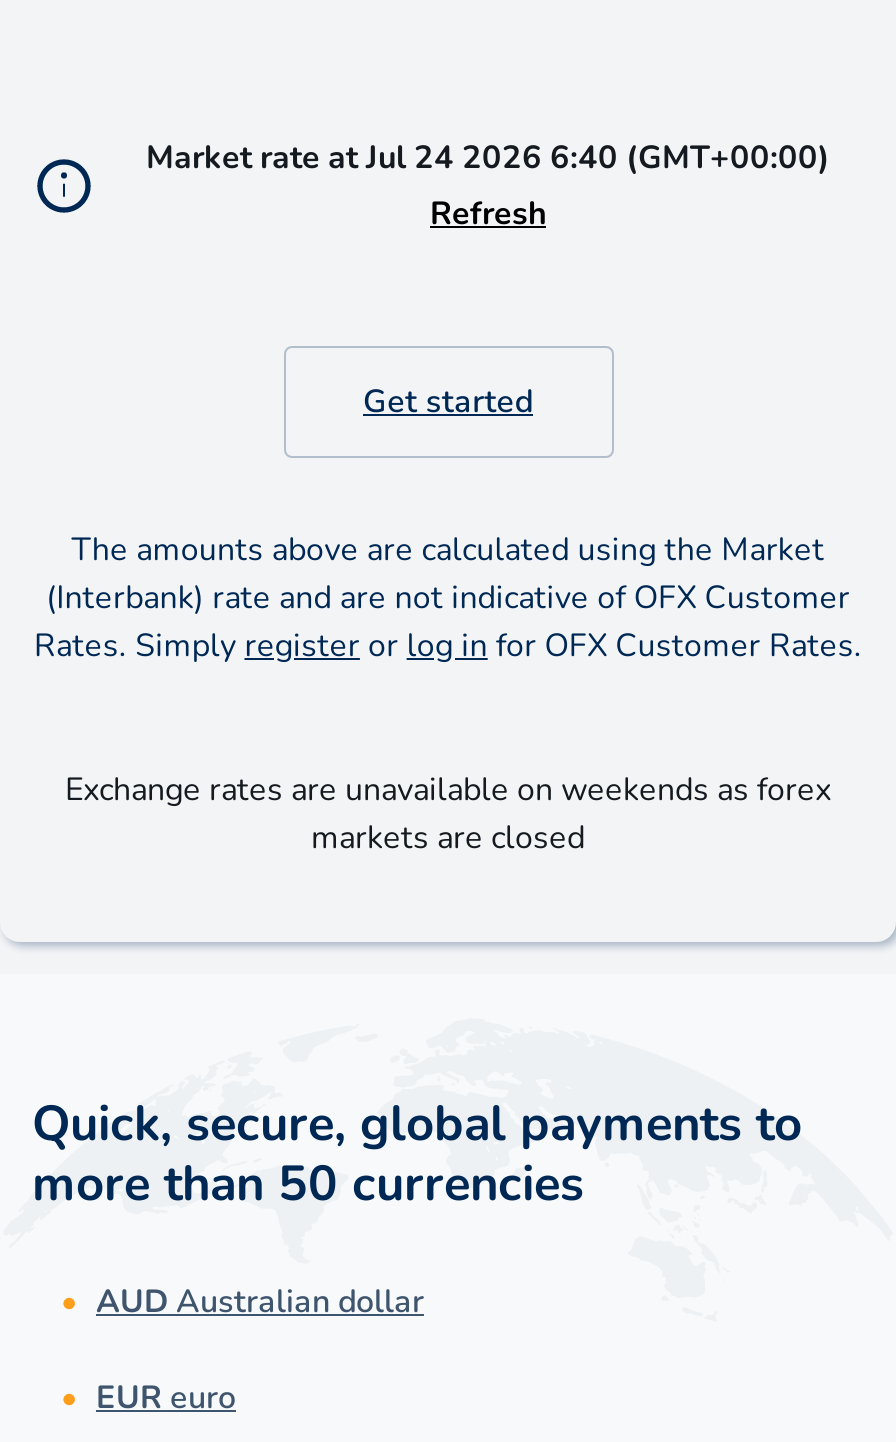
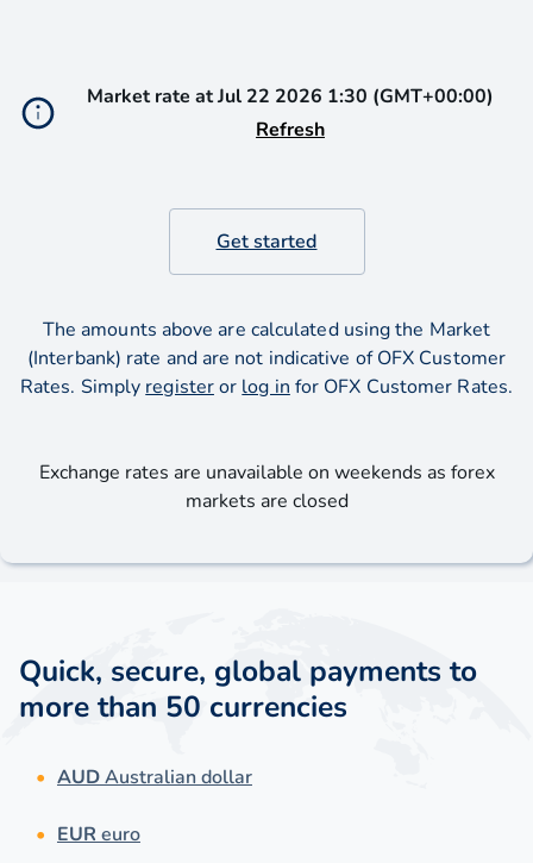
[146,135,830,179] Market rate at Jul 24 2026 6:40 (GMT+00:00) -> [87,83,494,109] Market rate at Jul 22 2026 1:30 (GMT+00:00)

